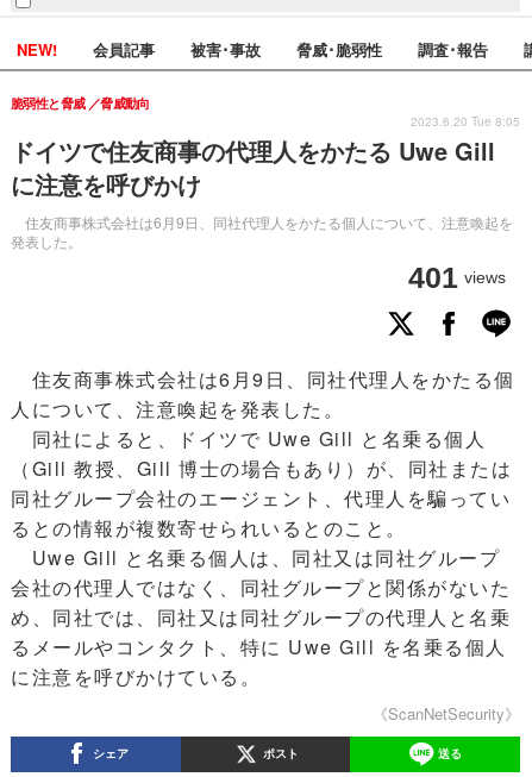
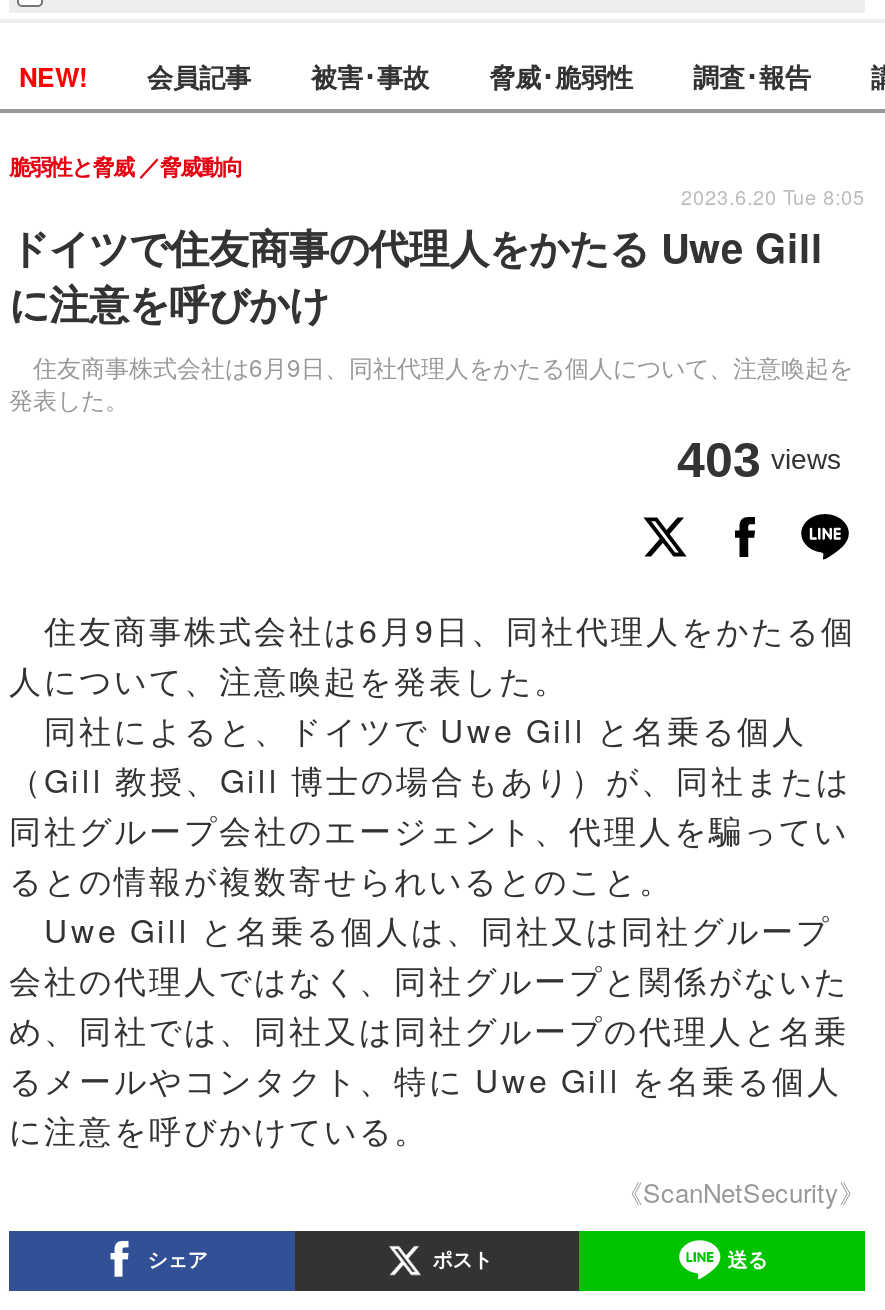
[408,261,506,294] 401 views -> [677,431,841,487] 403 views

